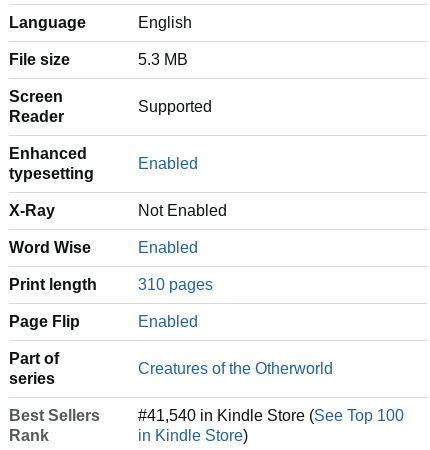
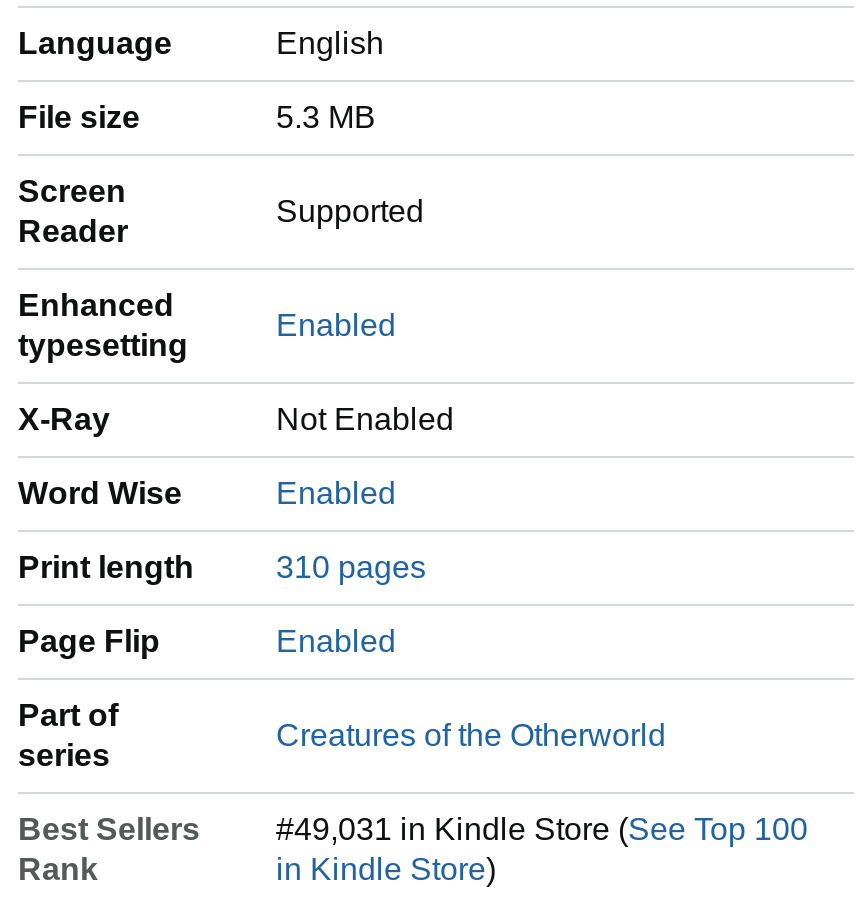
[138,407,404,424] #41,540 in Kindle Store (See Top 100 -> [276,813,808,847] #49,031 in Kindle Store (See Top 100

